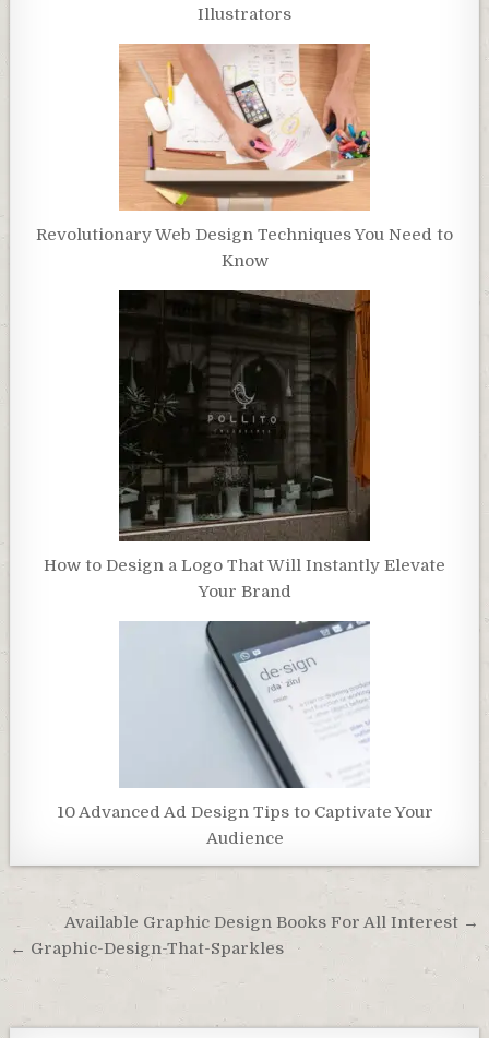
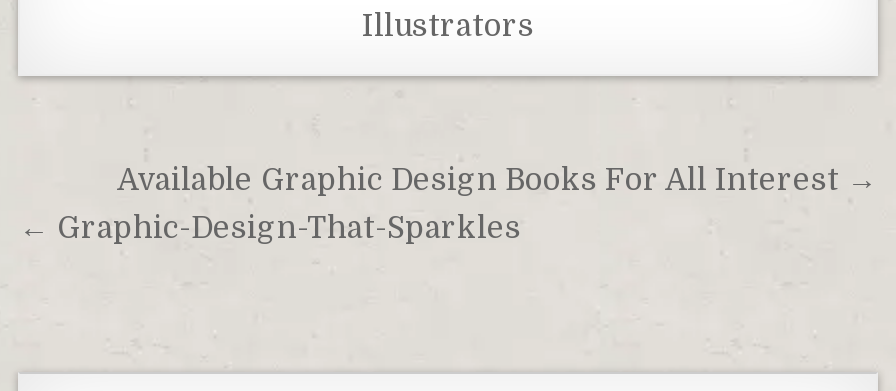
[36,43,453,271] [image] | Revolutionary Web Design Techniques You Need to | Know -> none
[44,289,445,601] [image] | How to Design a Logo That Will Instantly Elevate | Your Brand -> none
[56,620,433,848] [image] | 10 Advanced Ad Design Tips to Captivate Your | Audience -> none

